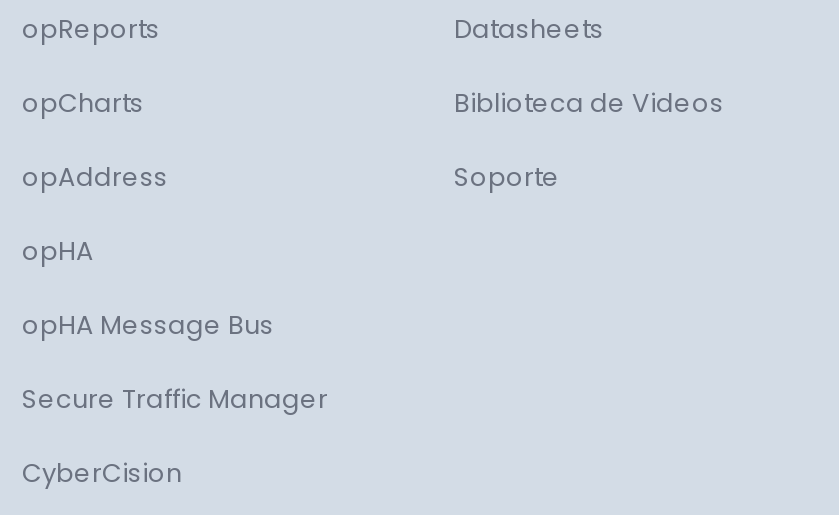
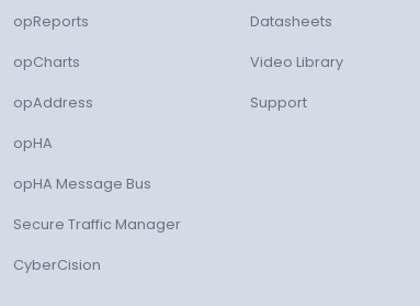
[454,86,724,120] Biblioteca de Videos -> [250,53,343,71] Video Library
[454,160,560,194] Soporte -> [250,93,307,112] Support

